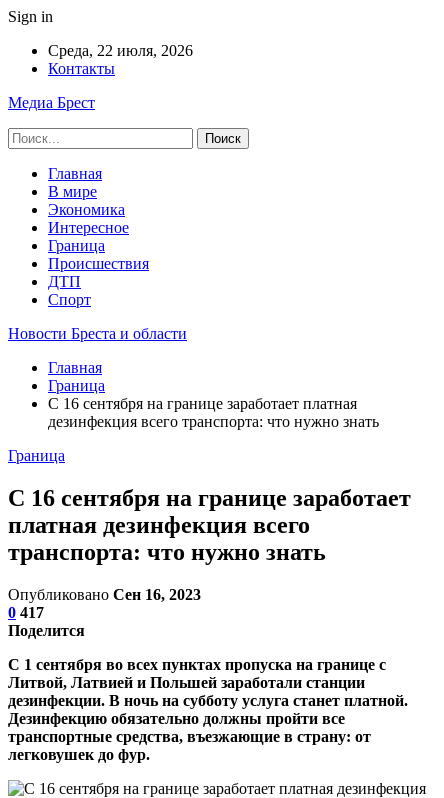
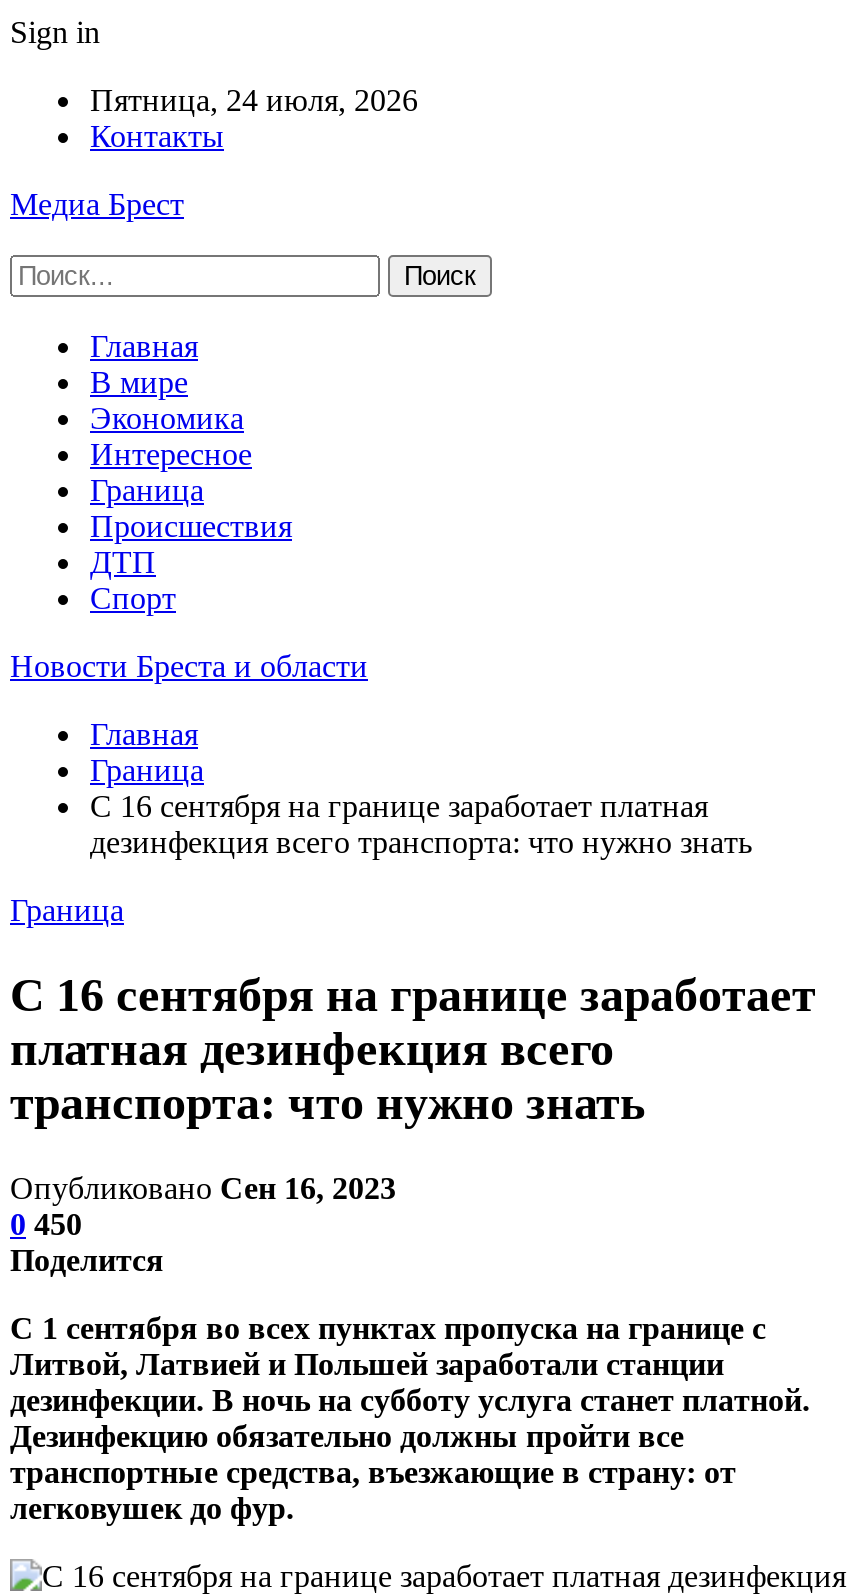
[48,42,193,59] Среда, 22 июля, 2026 -> [90,83,418,117] Пятница, 24 июля, 2026
[8,604,44,621] 0 417 -> [10,1207,82,1241] 0 450

